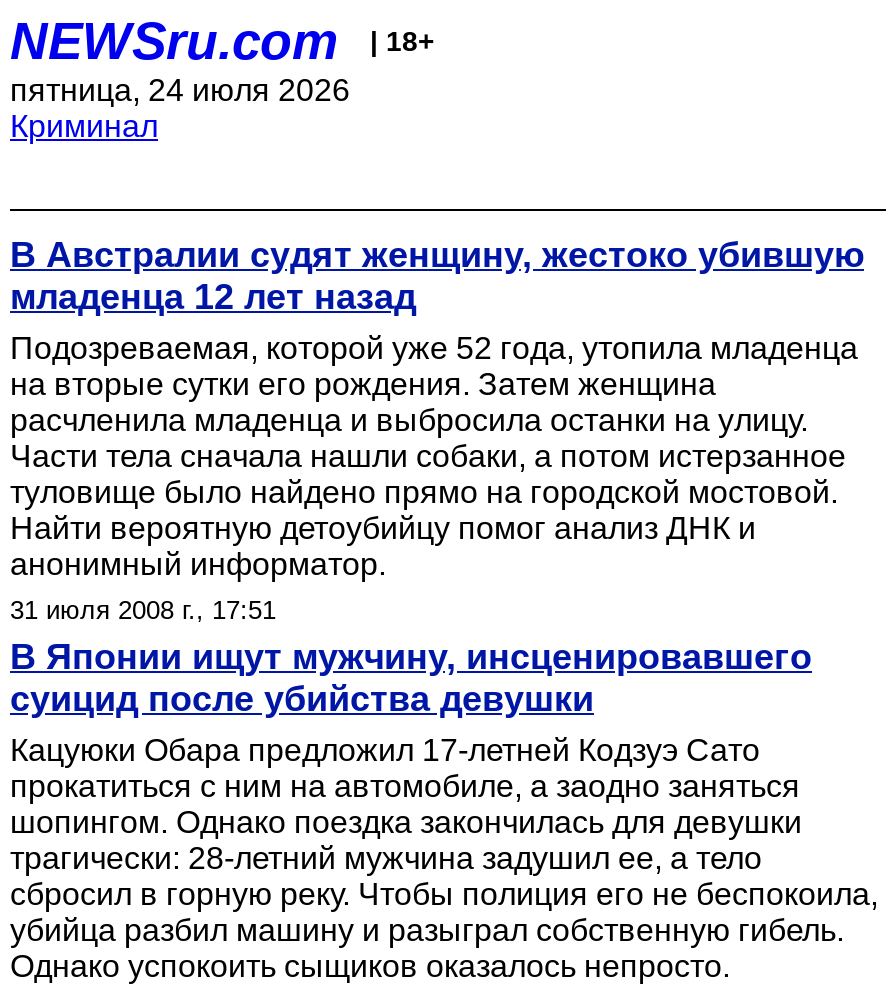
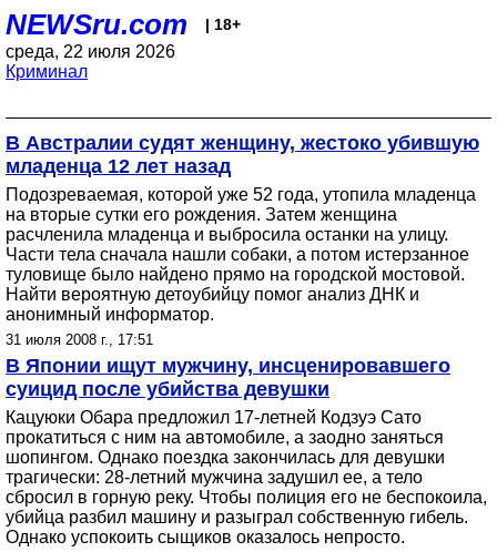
[10,73,350,107] пятница, 24 июля 2026 -> [6,42,175,61] среда, 22 июля 2026

